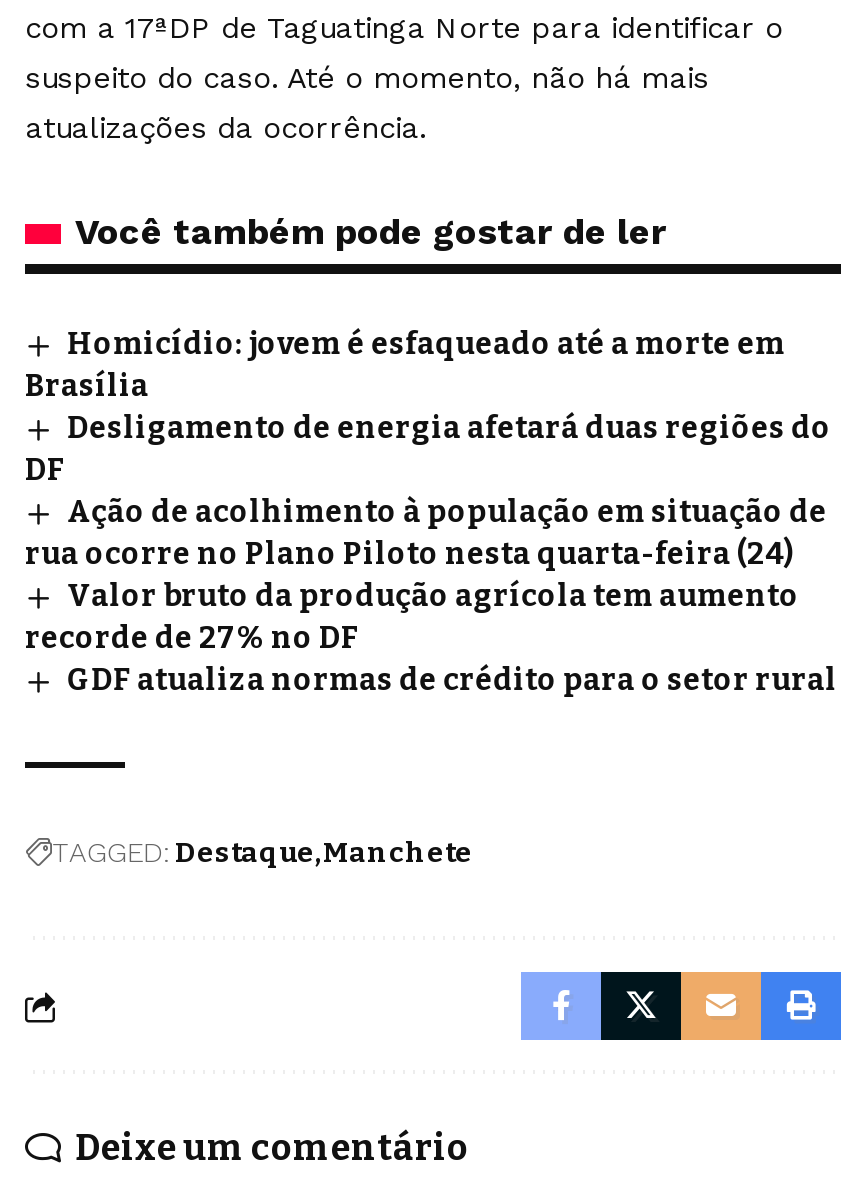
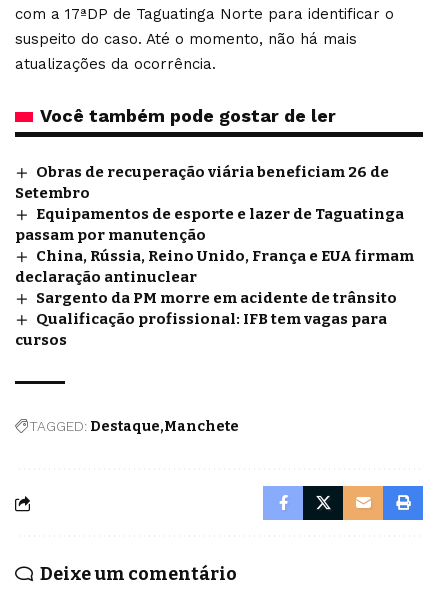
[25,327,837,699] Homicídio: jovem é esfaqueado até a morte em | Brasília | Desligamento de energia afetará duas regiões do | DF | Ação de acolhimento à população em situação de | rua ocorre no Plano Piloto nesta quarta-feira (24) | Valor bruto da produção agrícola tem aumento | recorde de 27% no DF | GDF atualiza normas de crédito para o setor rural -> [15,163,414,349] Obras de recuperação viária beneficiam 26 de | Setembro | Equipamentos de esporte e lazer de Taguatinga | passam por manutenção | China, Rússia, Reino Unido, França e EUA firmam | declaração antinuclear | Sargento da PM morre em acidente de trânsito | Qualificação profissional: IFB tem vagas para | cursos

